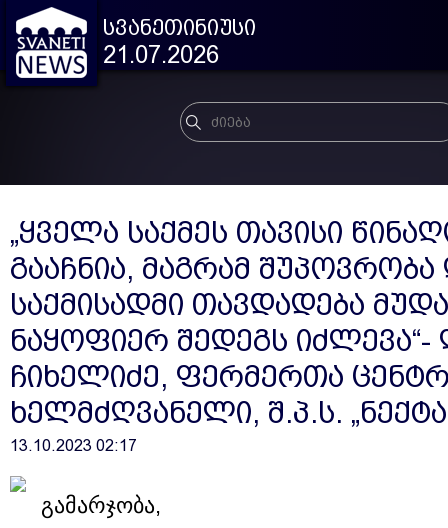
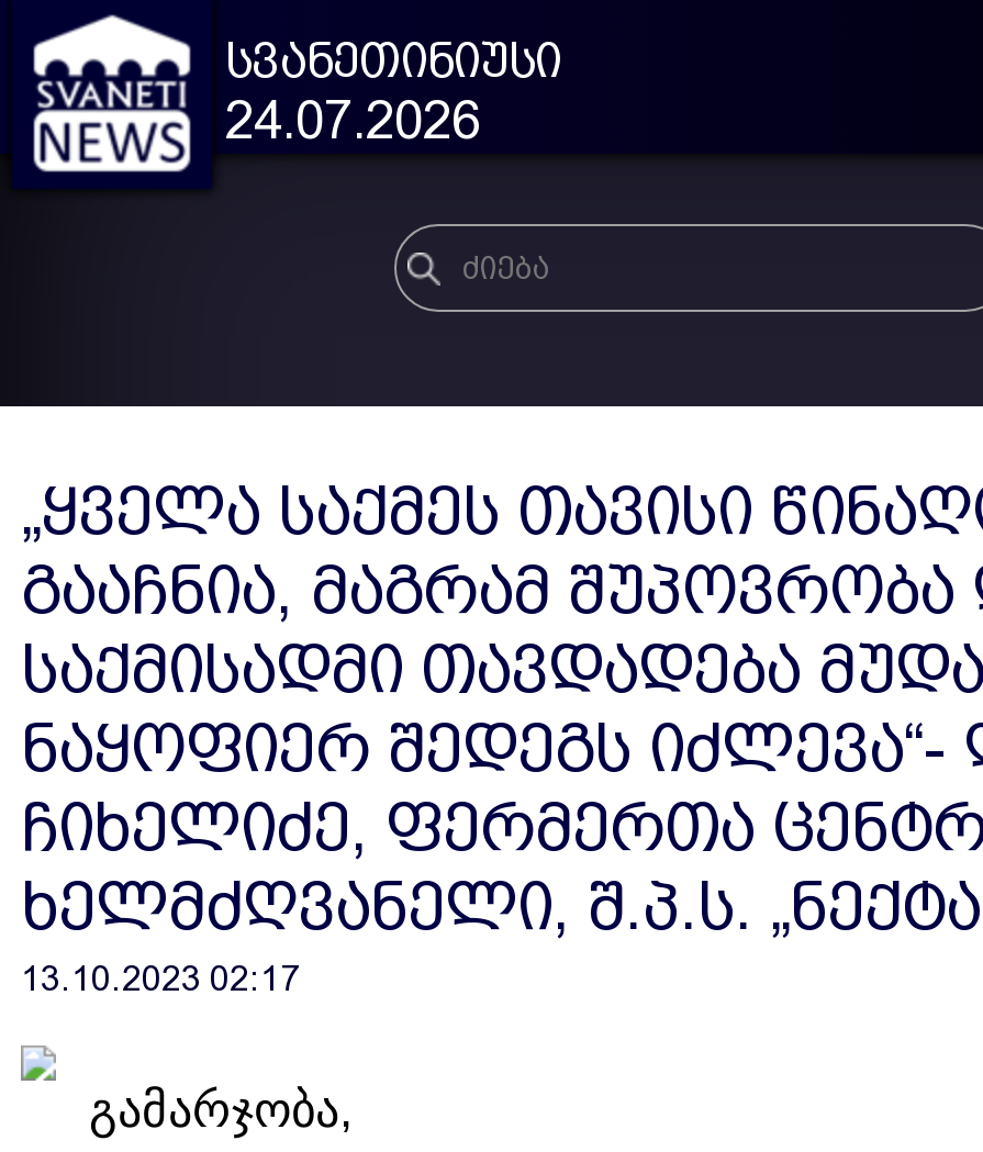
[103,41,219,69] 21.07.2026 -> [225,90,480,152] 24.07.2026

